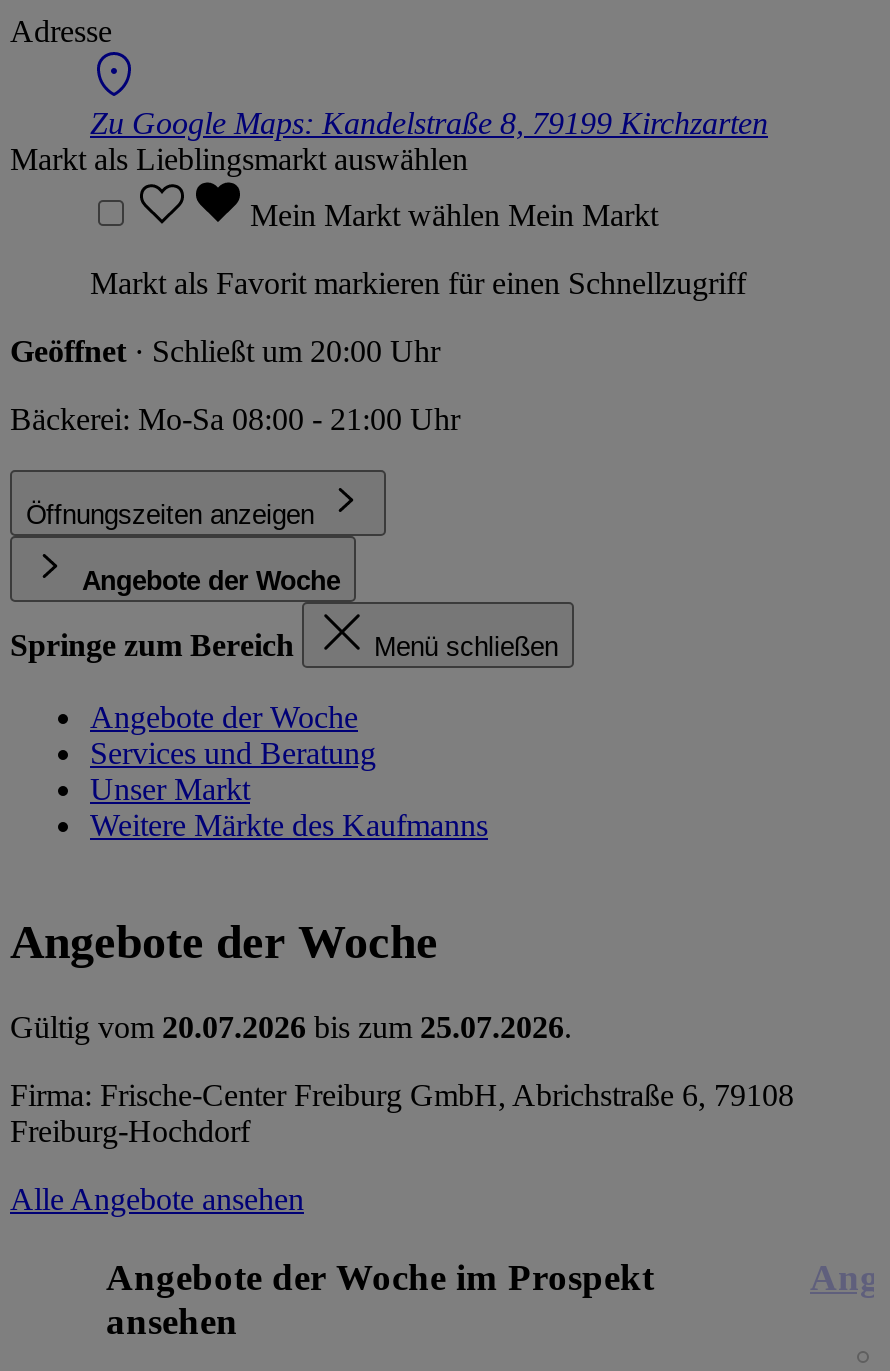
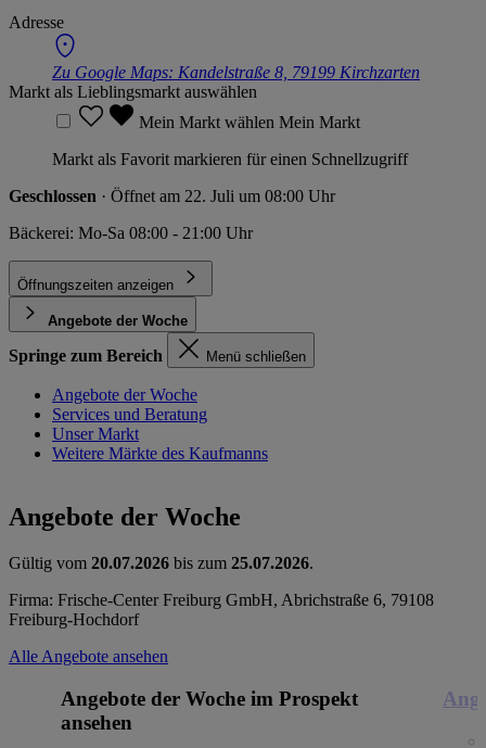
[10,333,440,367] Geöffnet · Schließt um 20:00 Uhr -> [9,186,335,205] Geschlossen · Öffnet am 22. Juli um 08:00 Uhr

